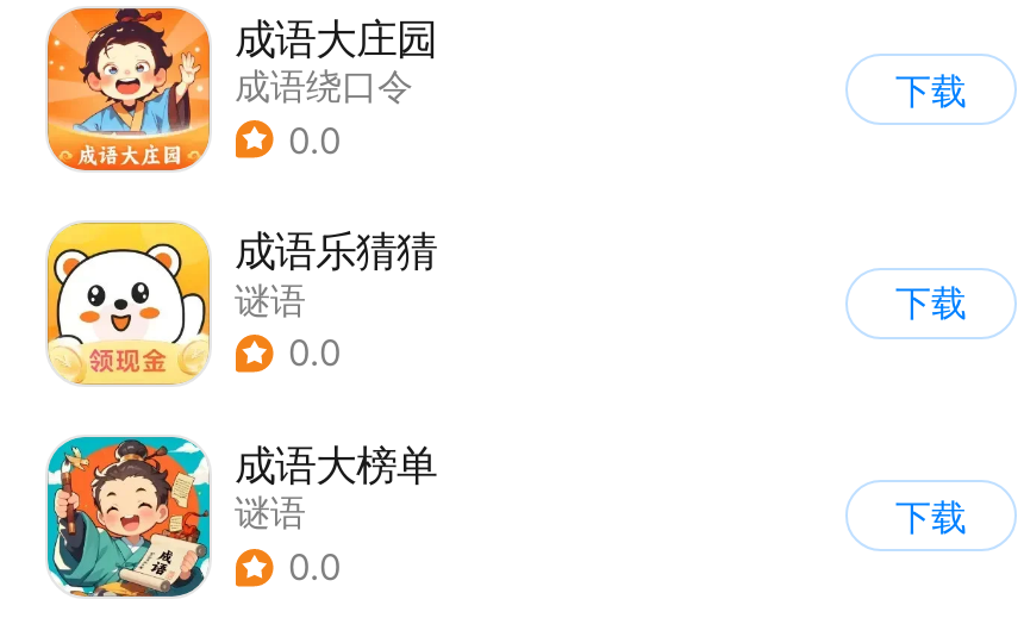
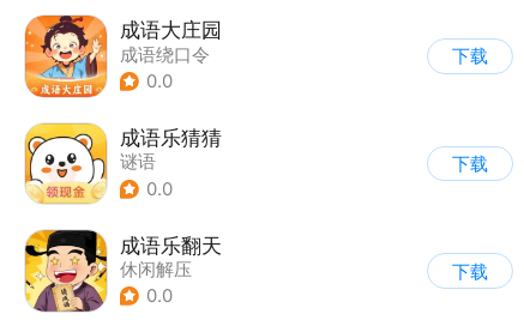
[45,433,437,600] [image] | 成语大榜单 | 谜语 -> [24,229,221,313] [image] | 成语乐翻天 | 休闲解压

